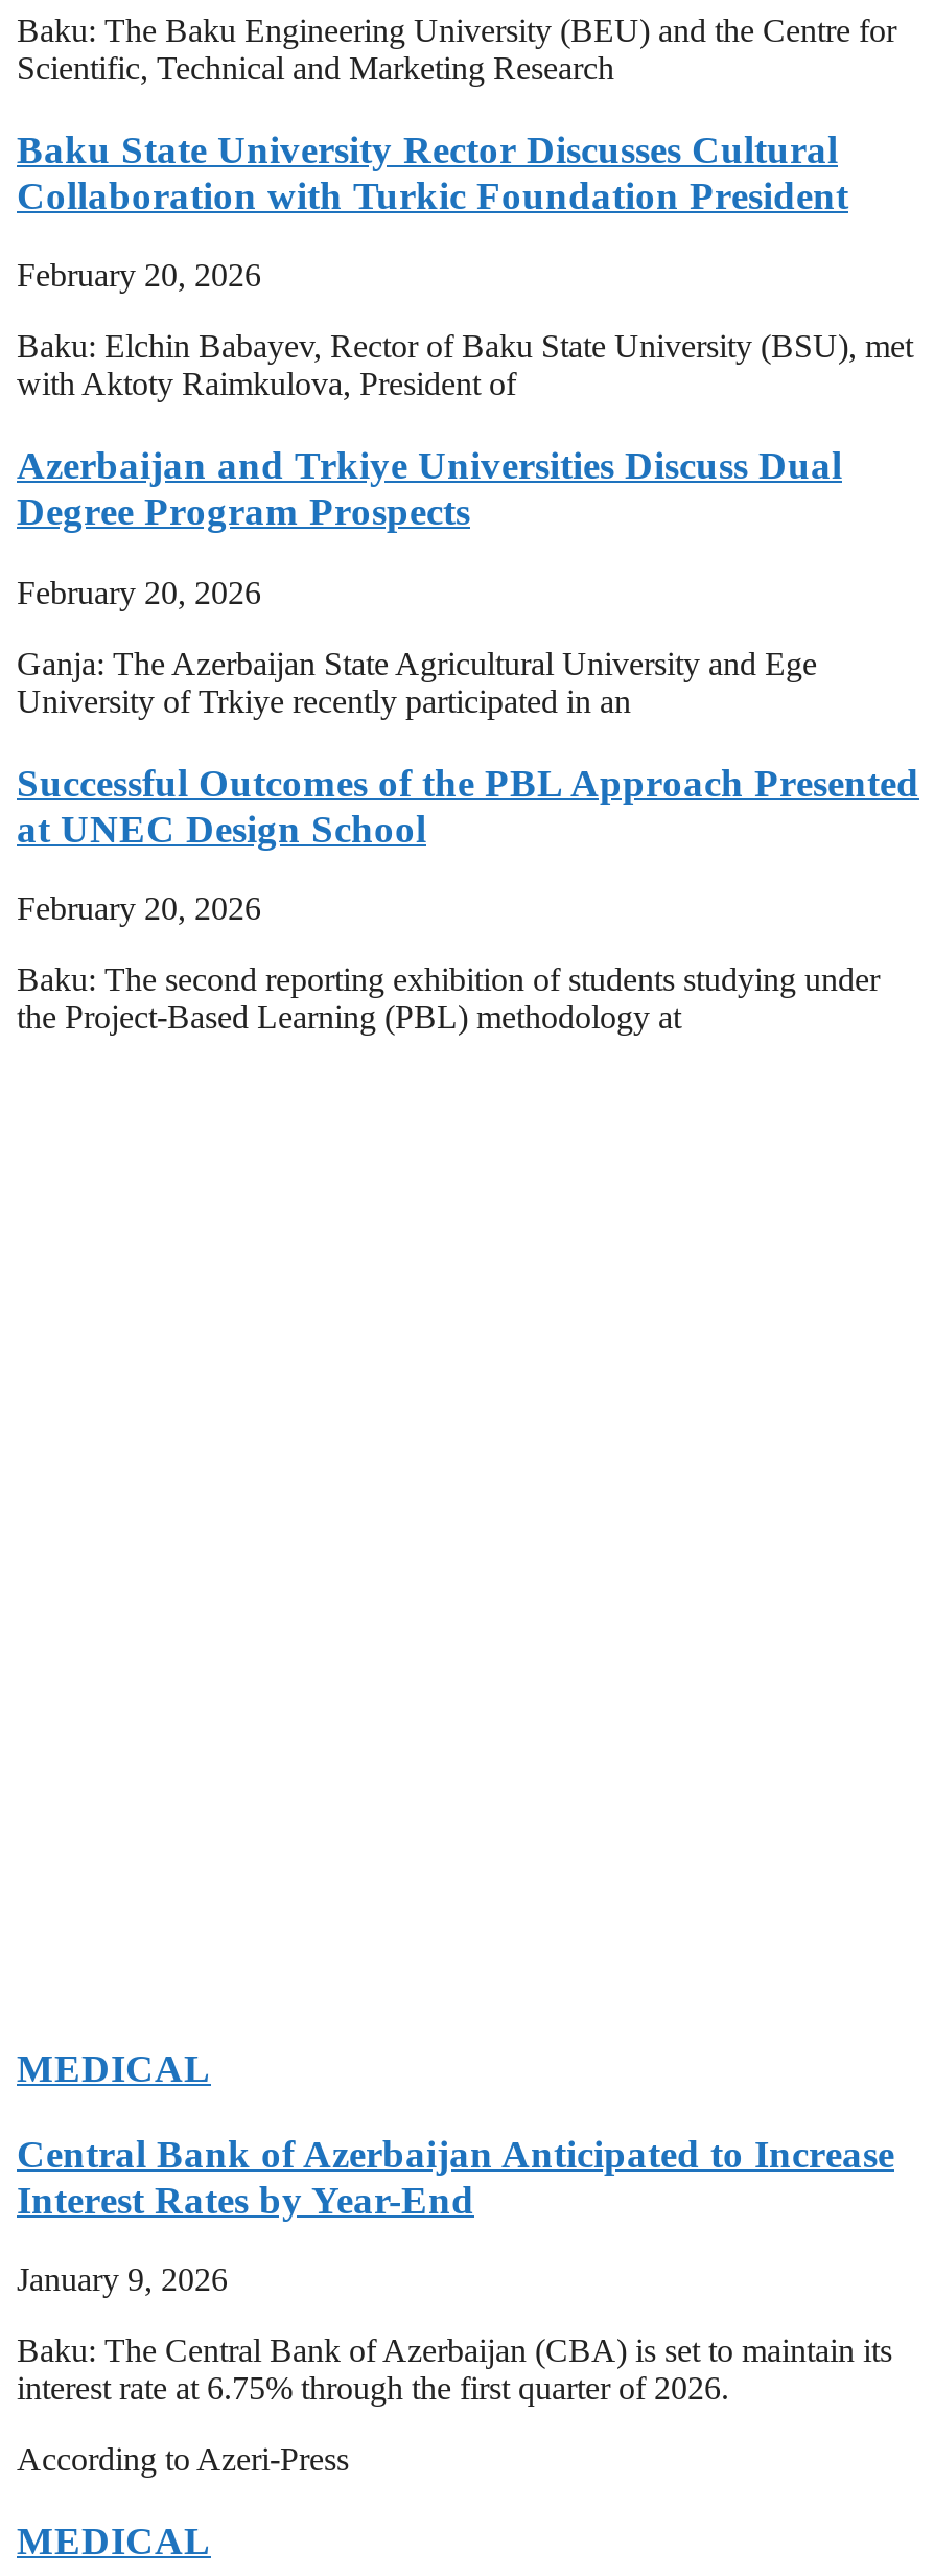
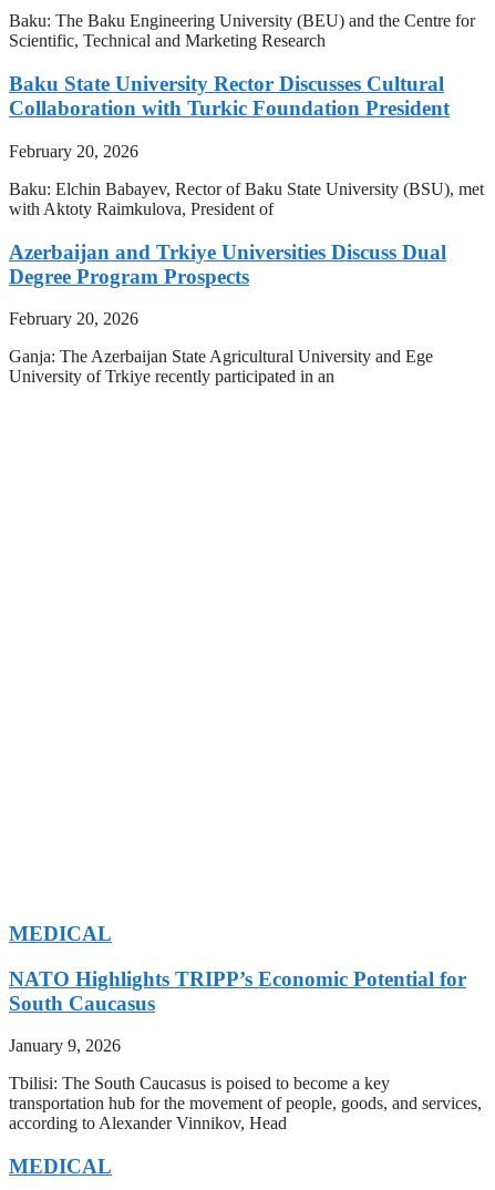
[17,760,919,1035] Successful Outcomes of the PBL Approach Presented | at UNEC Design School | February 20, 2026 | Baku: The second reporting exhibition of students studying under | the Project-Based Learning (PBL) methodology at -> none
[17,2131,894,2221] Central Bank of Azerbaijan Anticipated to Increase | Interest Rates by Year-End -> [9,967,466,1015] NATO Highlights TRIPP’s Economic Potential for | South Caucasus
[17,2333,892,2477] Baku: The Central Bank of Azerbaijan (CBA) is set to maintain its | interest rate at 6.75% through the first quarter of 2026. | According to Azeri-Press -> [9,1074,482,1133] Tbilisi: The South Caucasus is poised to become a key | transportation hub for the movement of people, goods, and services, | according to Alexander Vinnikov, Head

